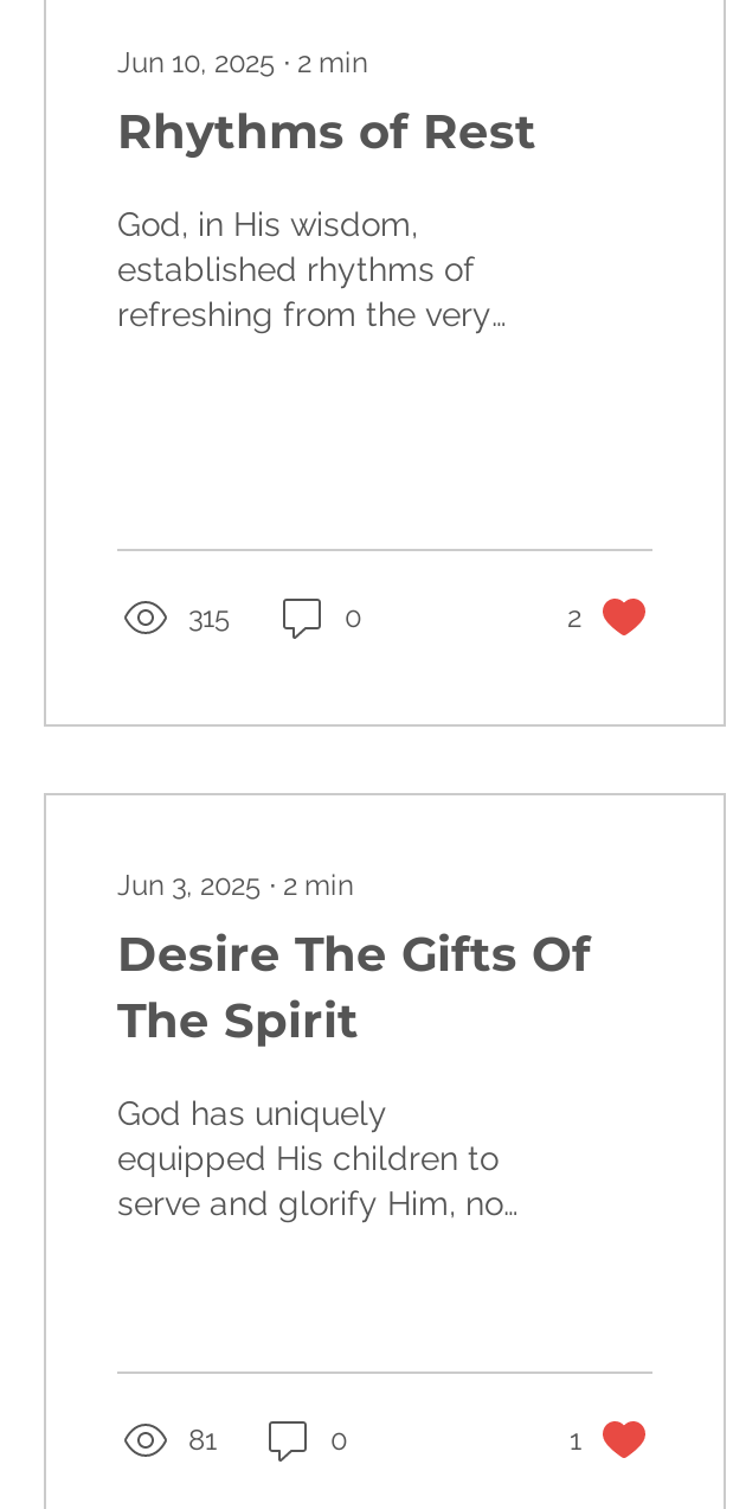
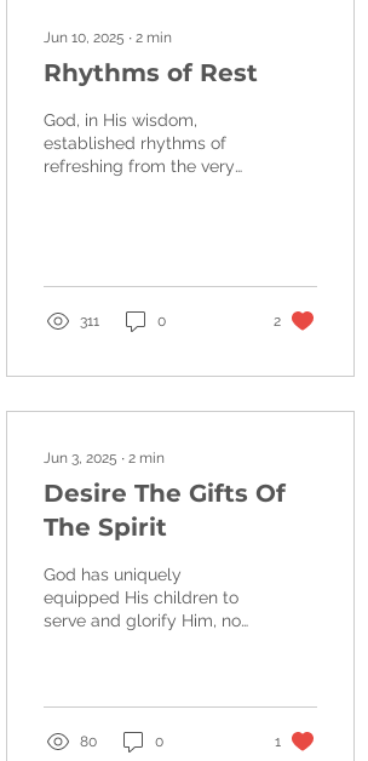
[188,601,231,634] 315 -> [80,313,99,330] 311
[188,1424,217,1457] 81 -> [80,733,97,750] 80

